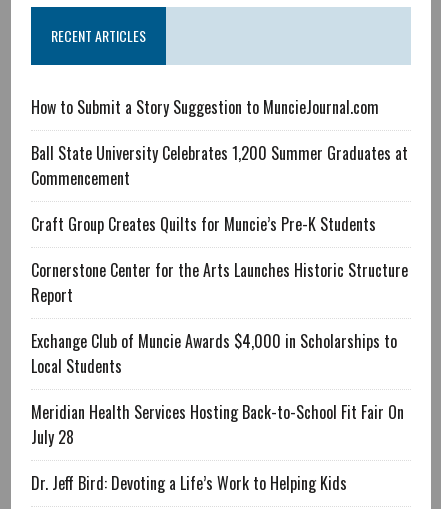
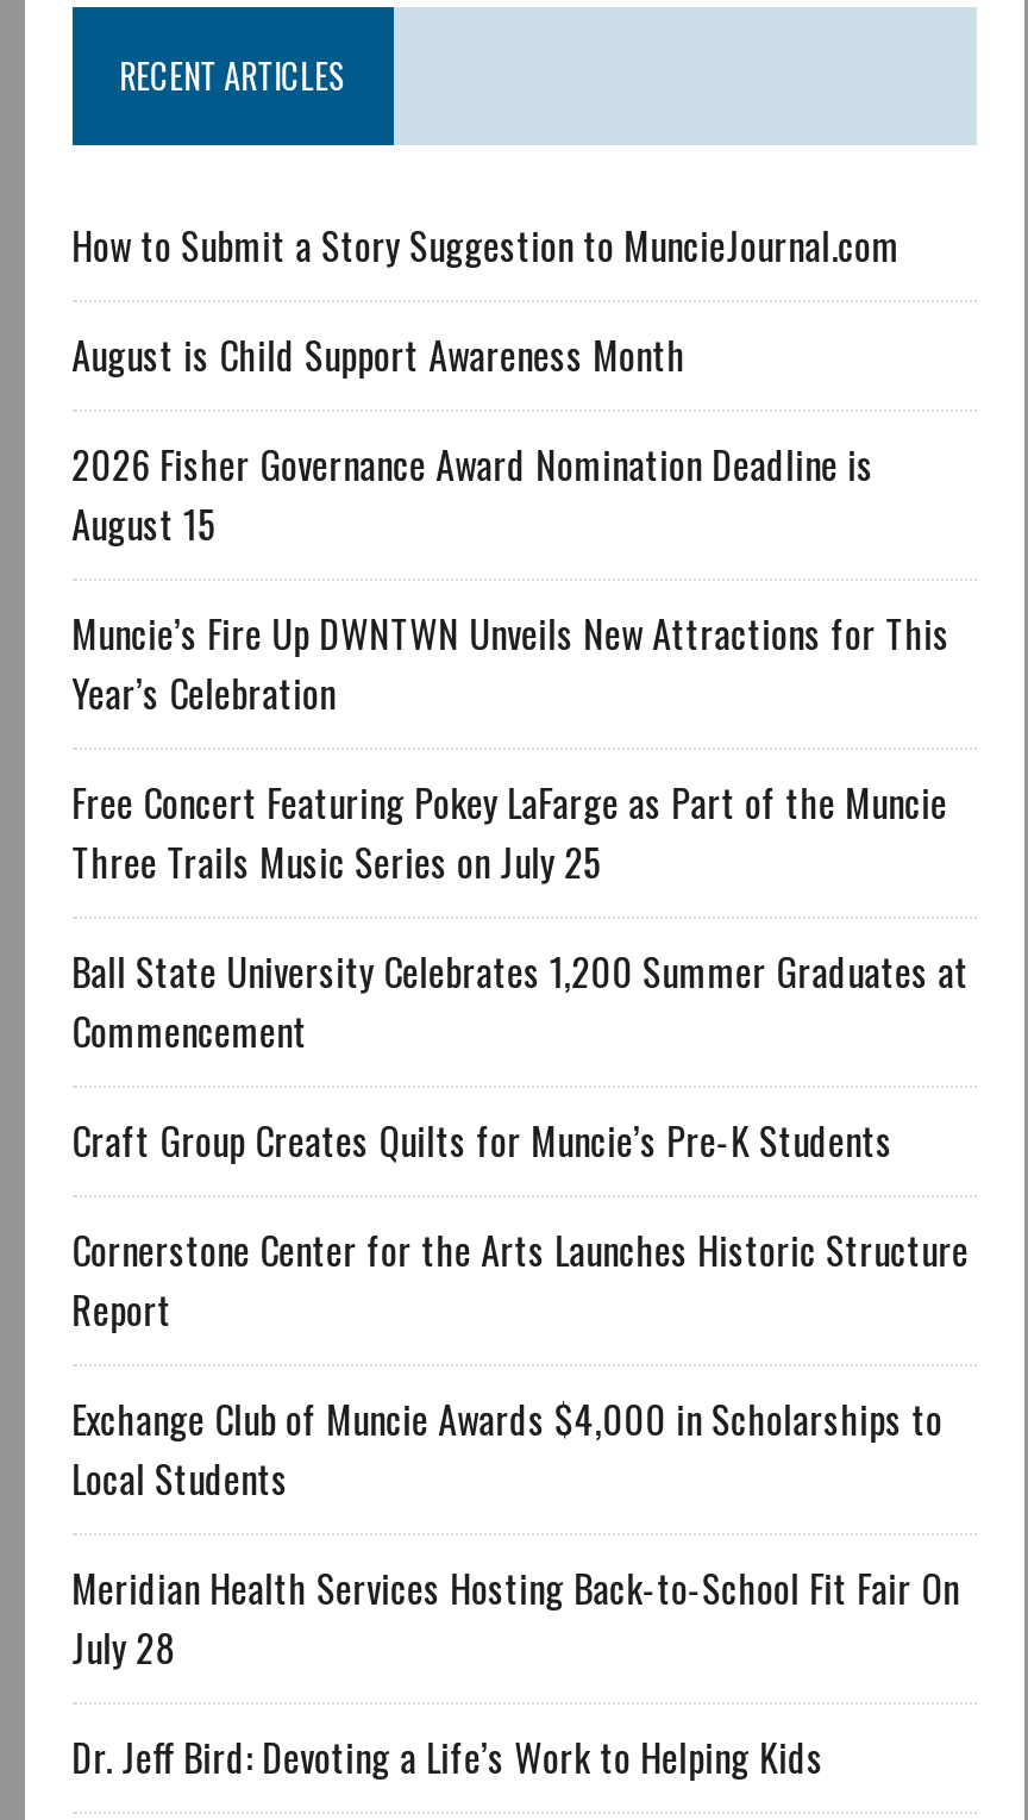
none -> [72,326,950,890] August is Child Support Awareness Month | 2026 Fisher Governance Award Nomination Deadline is | August 15 | Muncie’s Fire Up DWNTWN Unveils New Attractions for This | Year’s Celebration | Free Concert Featuring Pokey LaFarge as Part of the Muncie | Three Trails Music Series on July 25

